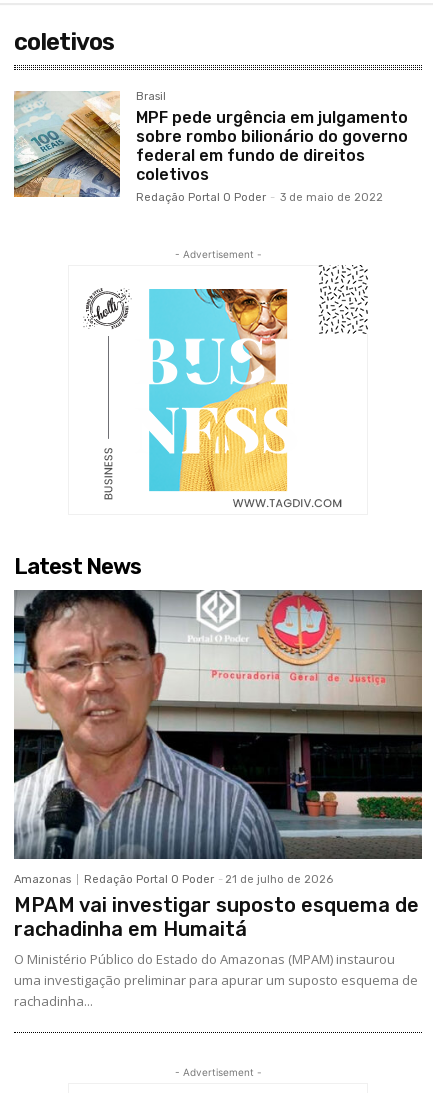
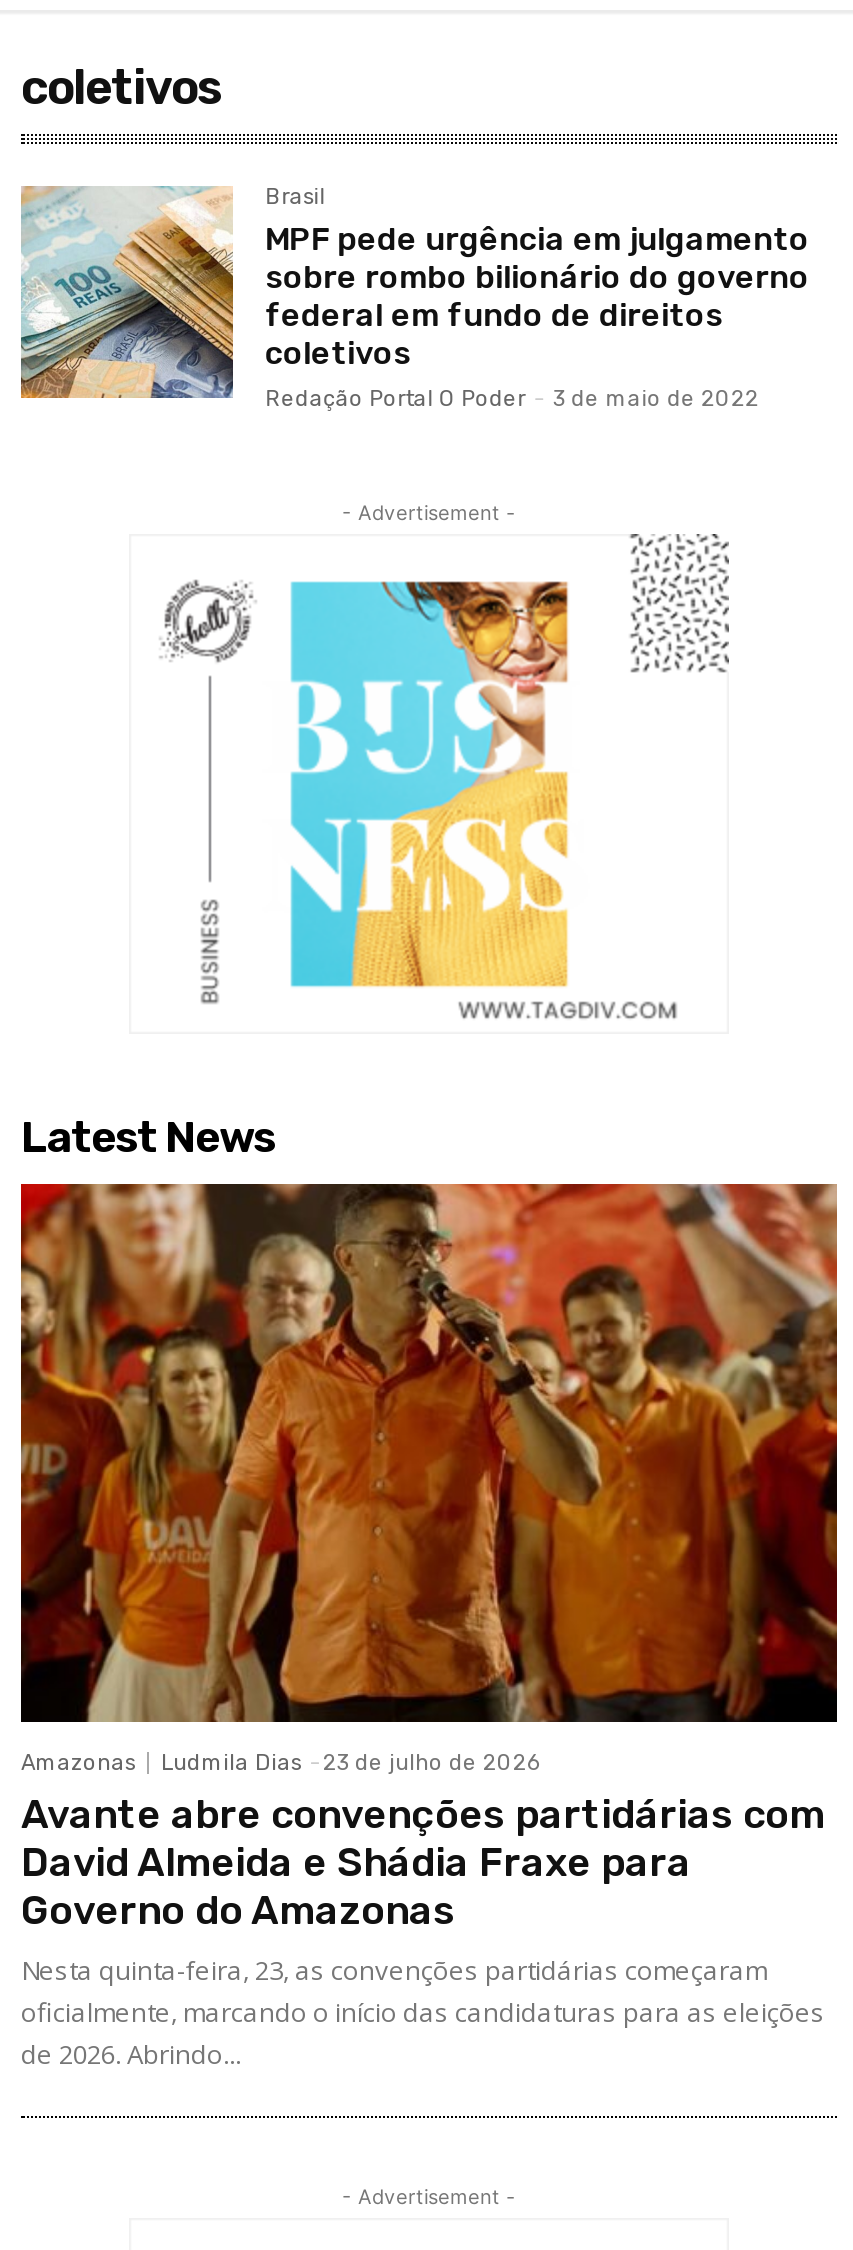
[13,589,423,1010] [image] | Redação Portal O Poder - 21 de julho de 2026 | MPAM vai investigar suposto esquema de | rachadinha em Humaitá | O Ministério Público do Estado do Amazonas (MPAM) instaurou | uma investigação preliminar para apurar um suposto esquema de | rachadinha... -> [19,1182,839,2073] [image] | Ludmila Dias - 23 de julho de 2026 | Avante abre convenções partidárias com | David Almeida e Shádia Fraxe para | Governo do Amazonas | Nesta quinta-feira, 23, as convenções partidárias começaram | oficialmente, marcando o início das candidaturas para as eleições | de 2026. Abrindo...

